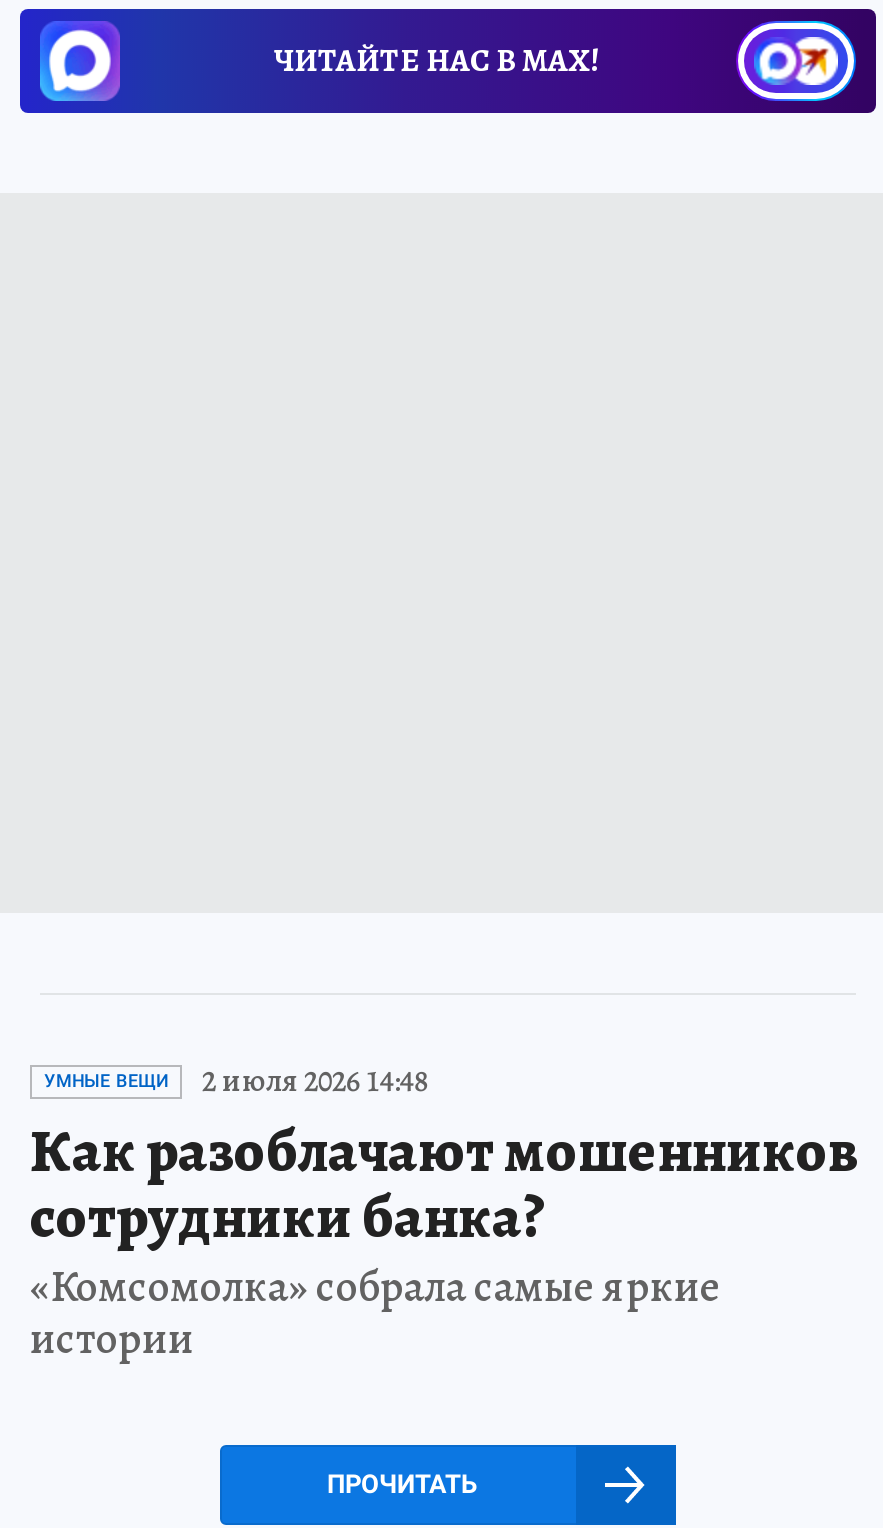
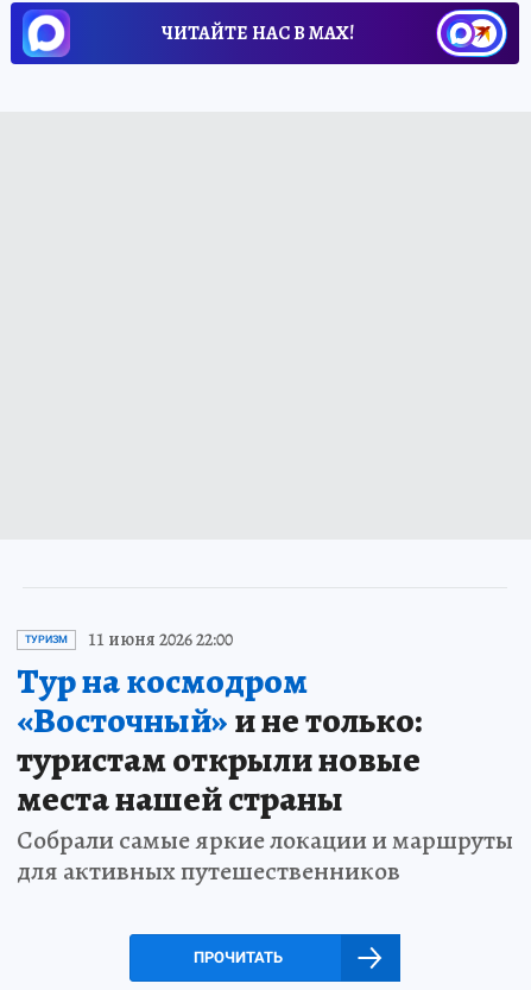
[30,1060,860,1370] УМНЫЕ ВЕЩИ | 2 июля 2026 14:48 | Как разоблачают мошенников | сотрудники банка? | «Комсомолка» собрала самые яркие | истории -> [17,627,513,889] ТУРИЗМ | 11 июня 2026 22:00 | Тур на космодром | «Восточный»и не только: | туристам открыли новые | места нашей страны | Собрали самые яркие локации и маршруты | для активных путешественников

